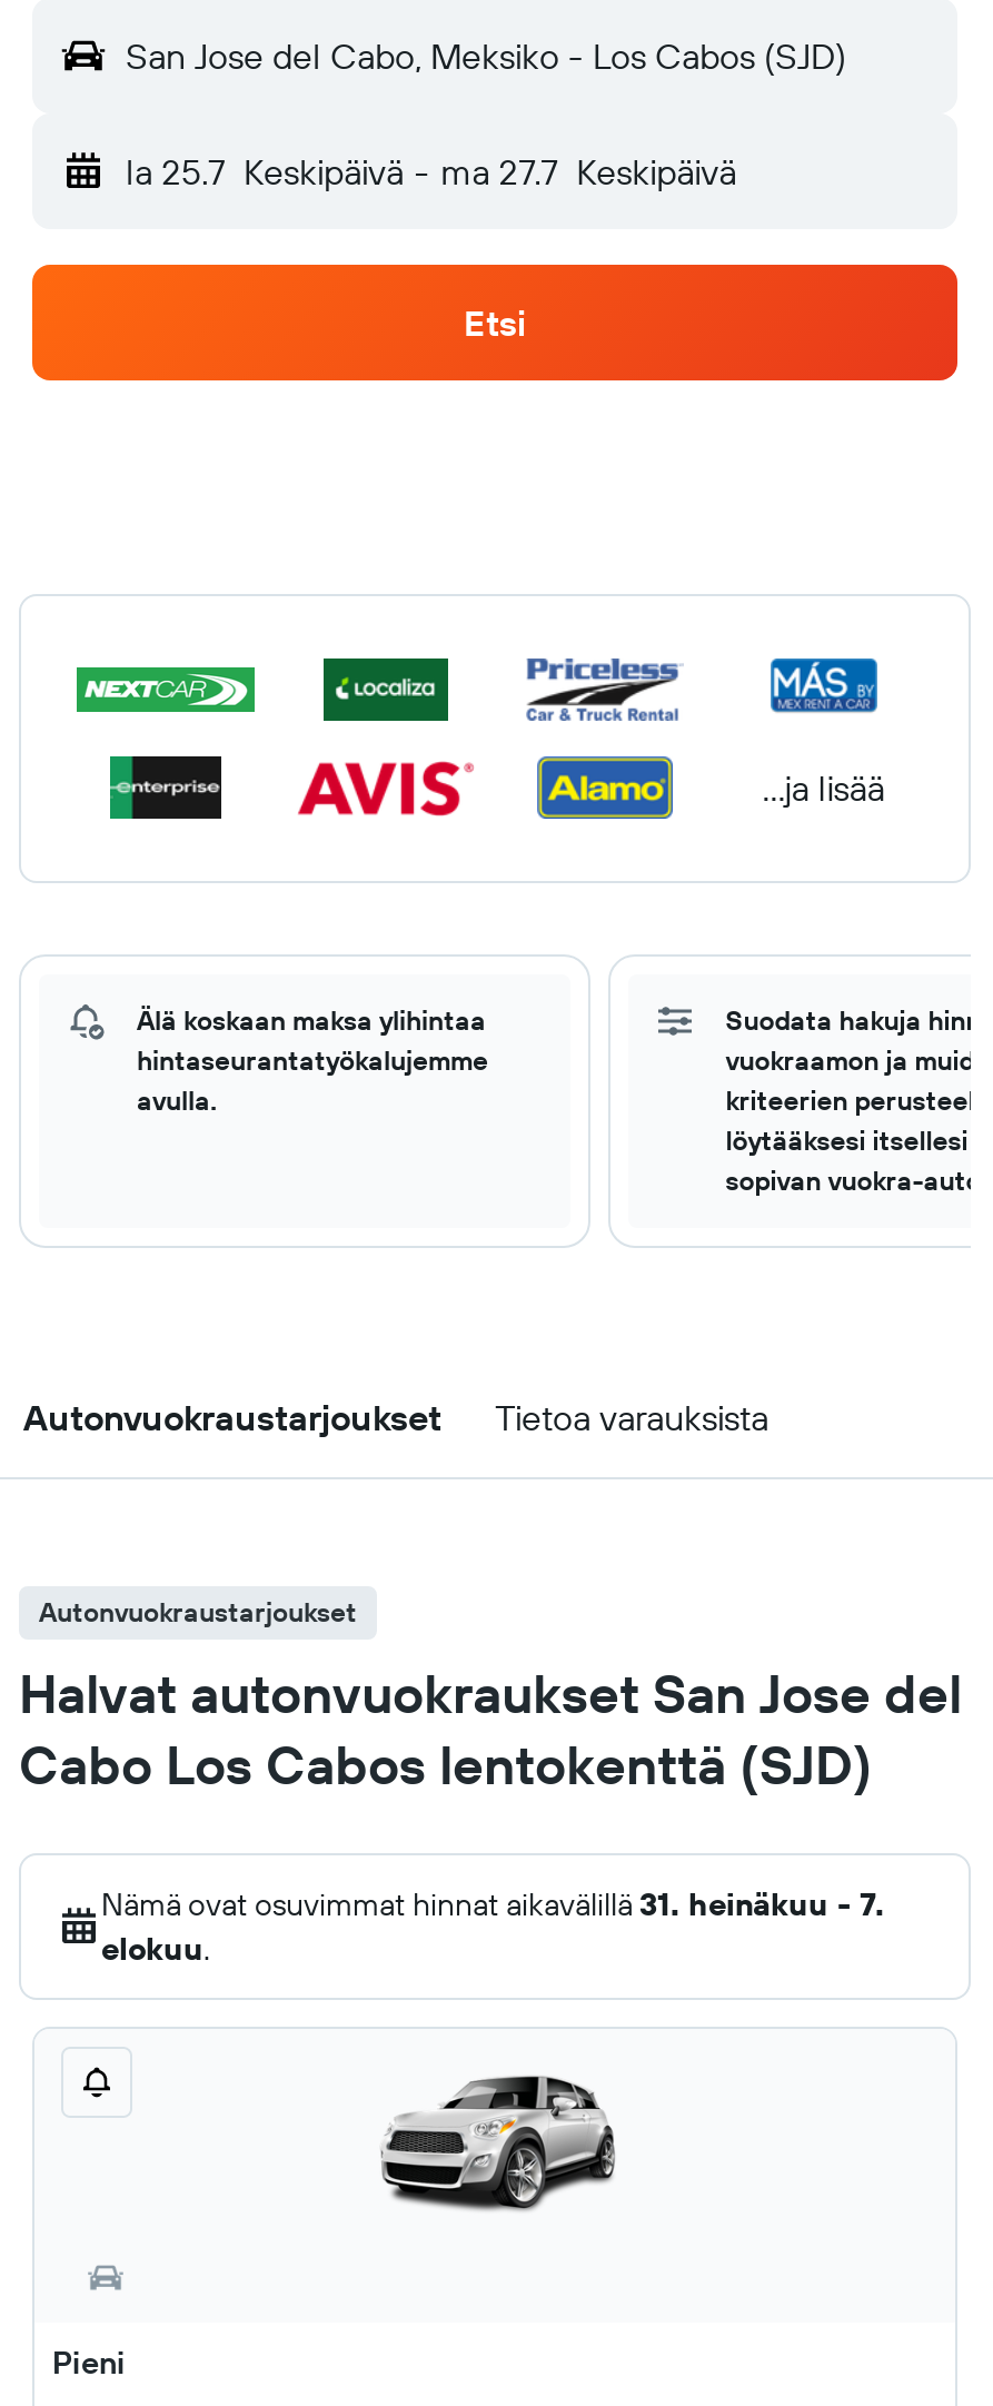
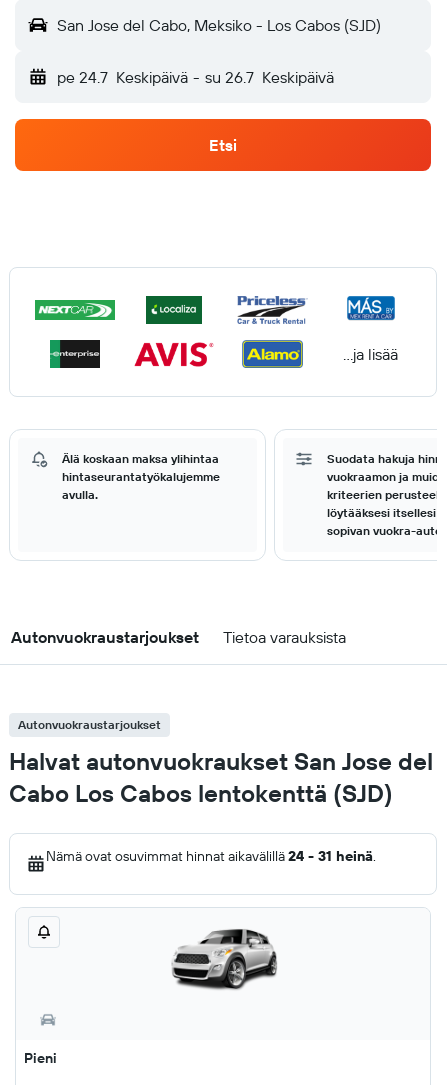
[126,149,736,194] la 25.7 Keskipäivä - ma 27.7 Keskipäivä -> [57,67,334,87] pe 24.7 Keskipäivä - su 26.7 Keskipäivä
[101,1884,884,1969] Nämä ovat osuvimmat hinnat aikavälillä 31. heinäkuu - 7. | elokuu. -> [46,847,376,865] Nämä ovat osuvimmat hinnat aikavälillä24 - 31 heinä.

